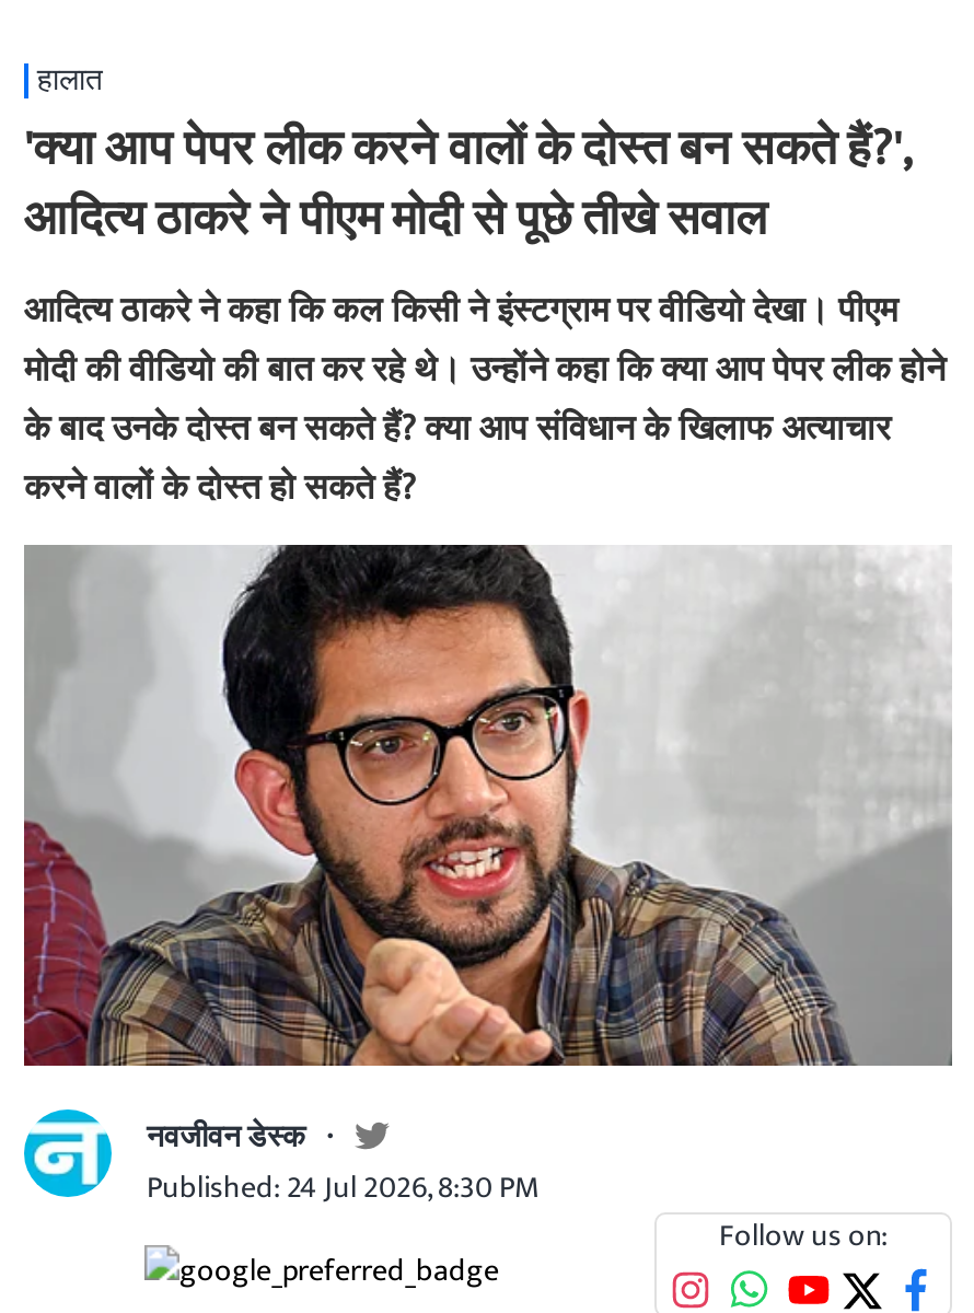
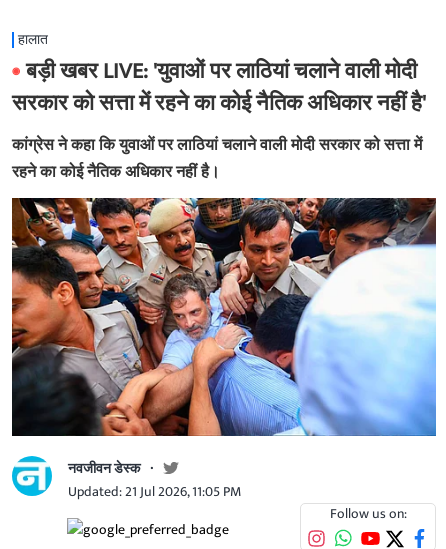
[24,109,946,518] 'क्या आप पेपर लीक करने वालों के दोस्त बन सकते हैं?', | आदित्य ठाकरे ने पीएम मोदी से पूछे तीखे सवाल | आदित्य ठाकरे ने कहा कि कल किसी ने इंस्टग्राम पर वीडियो देखा। पीएम | मोदी की वीडियो की बात कर रहे थे। उन्होंने कहा कि क्या आप पेपर लीक होने | के बाद उनके दोस्त बन सकते हैं? क्या आप संविधान के खिलाफ अत्याचार | करने वालों के दोस्त हो सकते हैं? -> [12,53,426,186] बड़ी खबर LIVE: 'युवाओं पर लाठियां चलाने वाली मोदी | सरकार को सत्ता में रहने का कोई नैतिक अधिकार नहीं है' | कांग्रेस ने कहा कि युवाओं पर लाठियां चलाने वाली मोदी सरकार को सत्ता में | रहने का कोई नैतिक अधिकार नहीं है।
[22,543,954,1068] [image] -> [11,197,437,437] [image]
[147,1162,538,1212] Published: 24 Jul 2026, 8:30 PM -> [68,480,241,503] Updated: 21 Jul 2026, 11:05 PM

